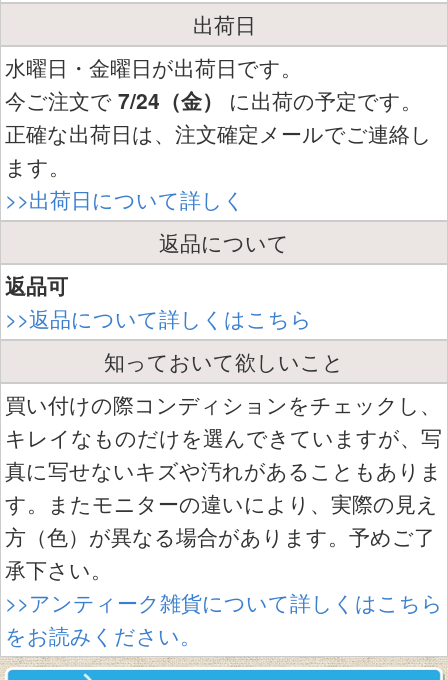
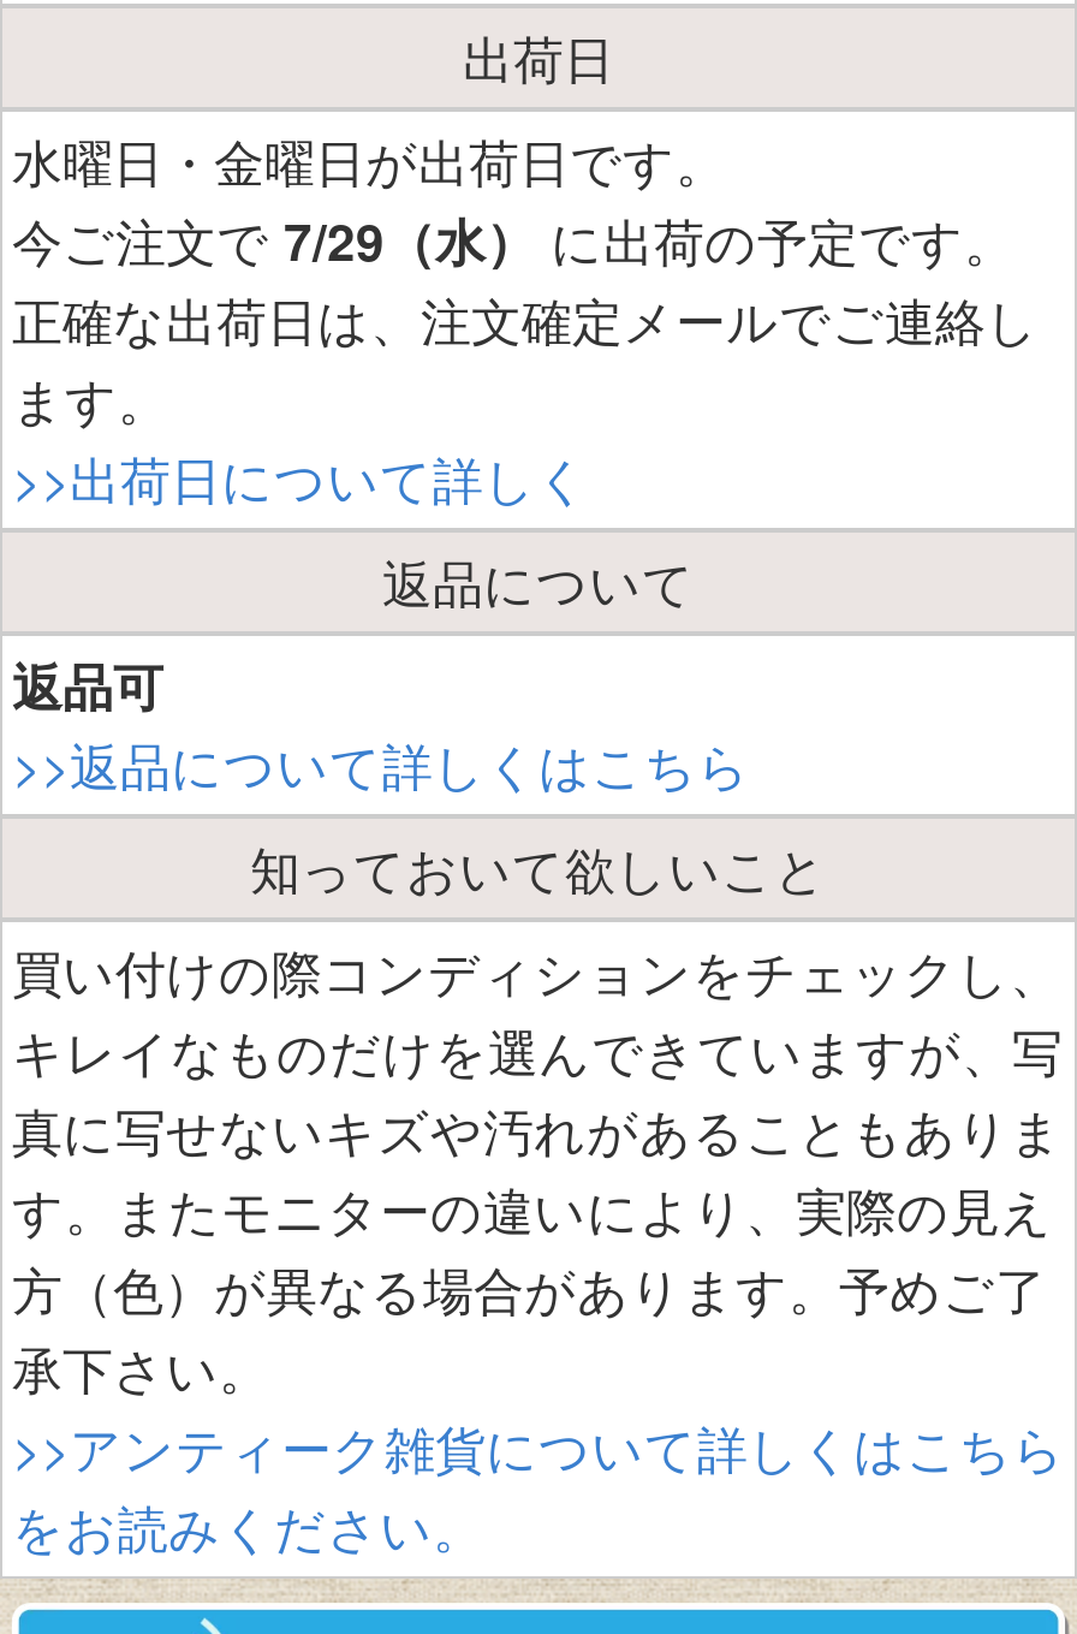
[5,85,422,115] 今ご注文で7/24（金）に出荷の予定です。 -> [12,204,1014,276] 今ご注文で7/29（水）に出荷の予定です。

